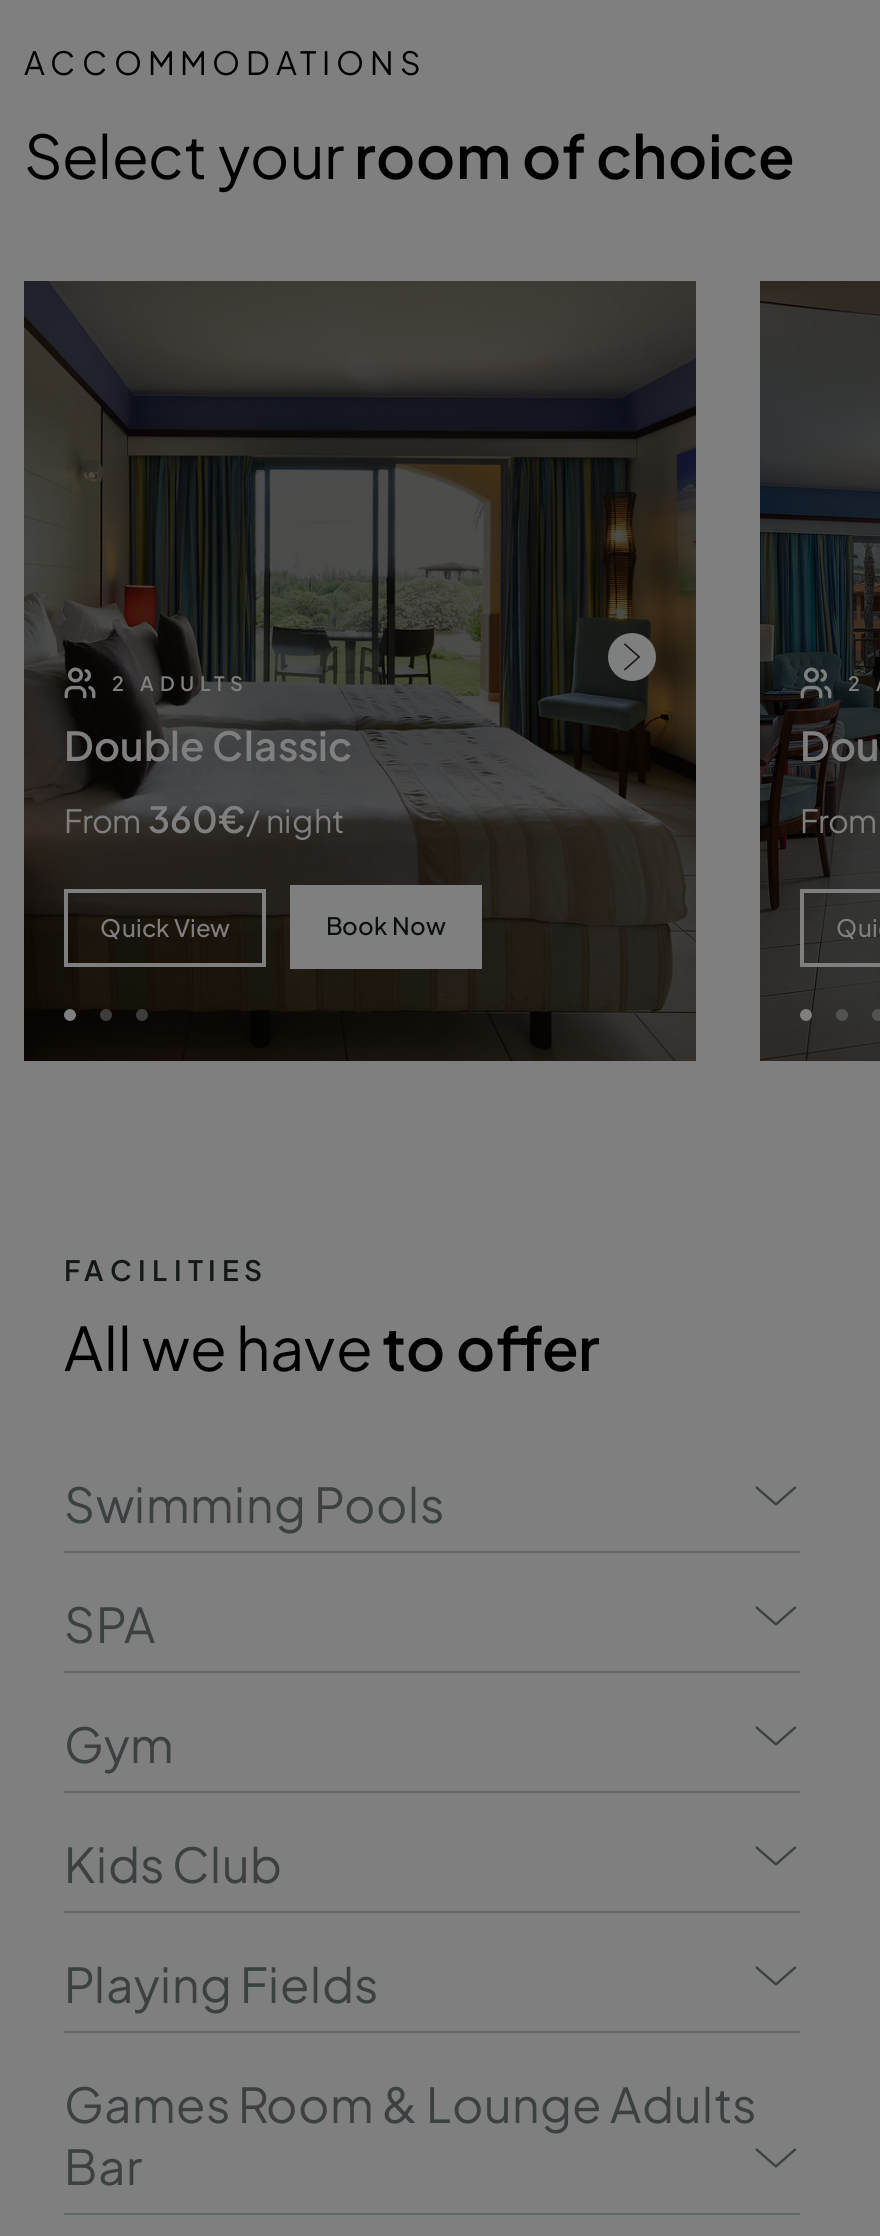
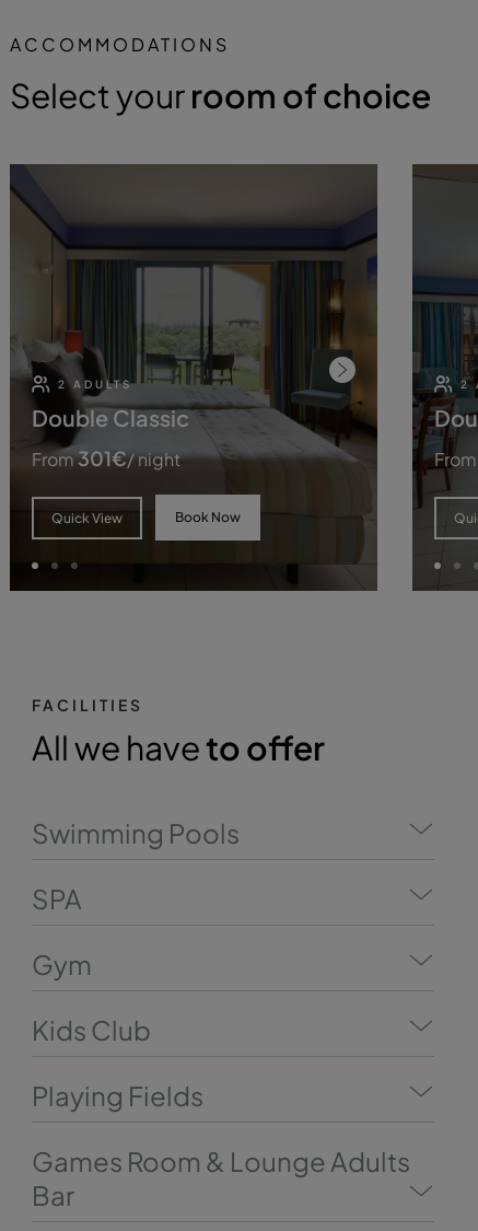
[64,795,344,841] From 360€/ night -> [32,445,180,471] From 301€/ night

